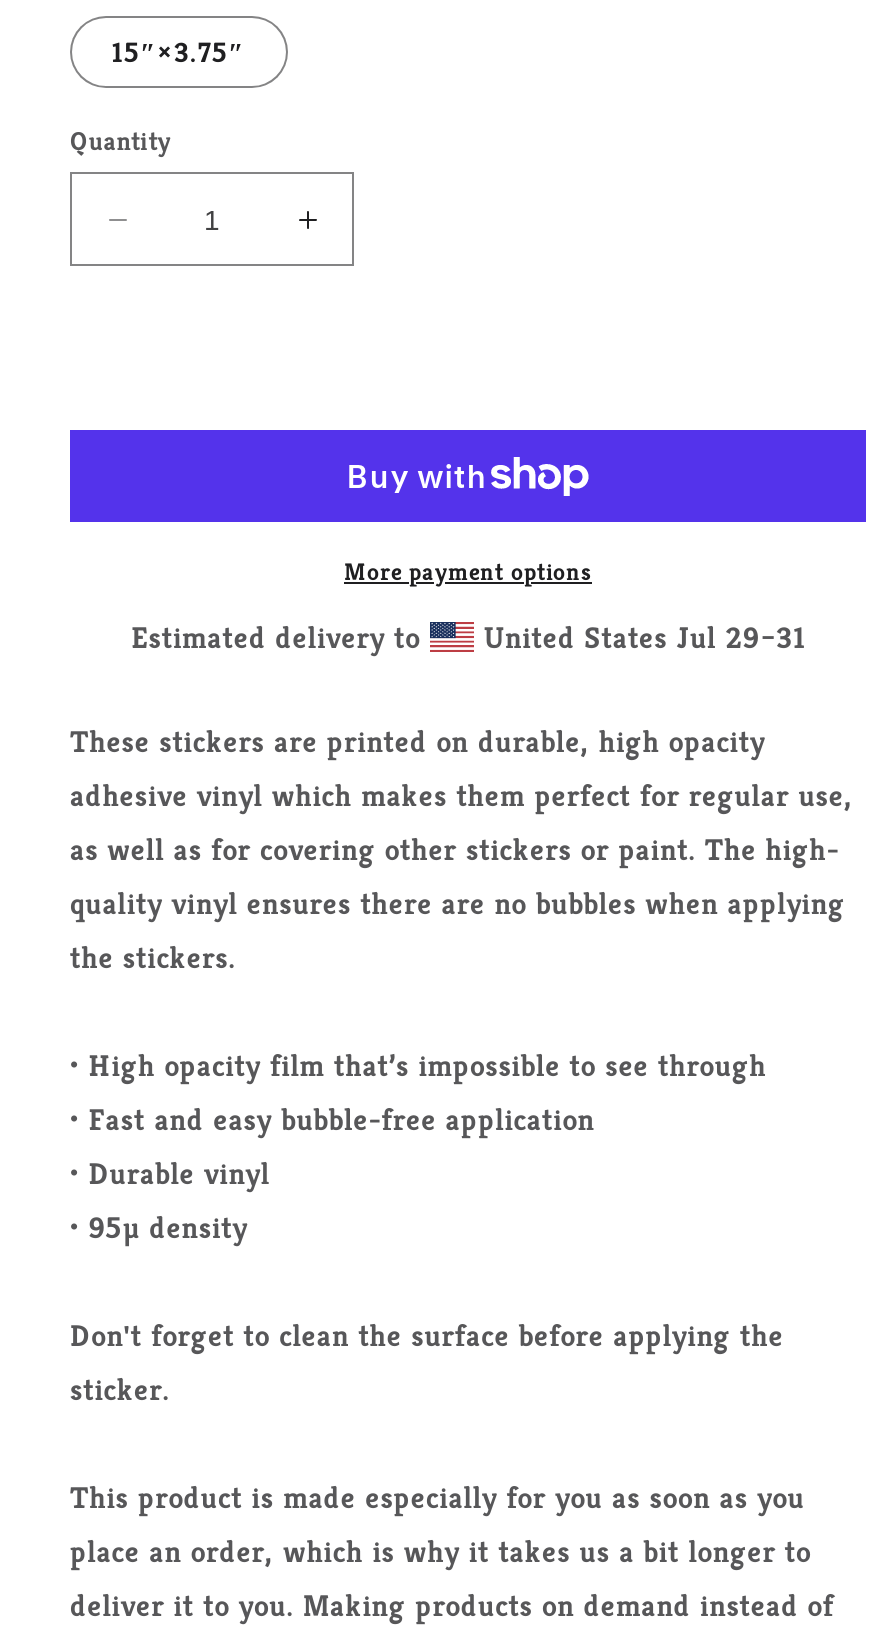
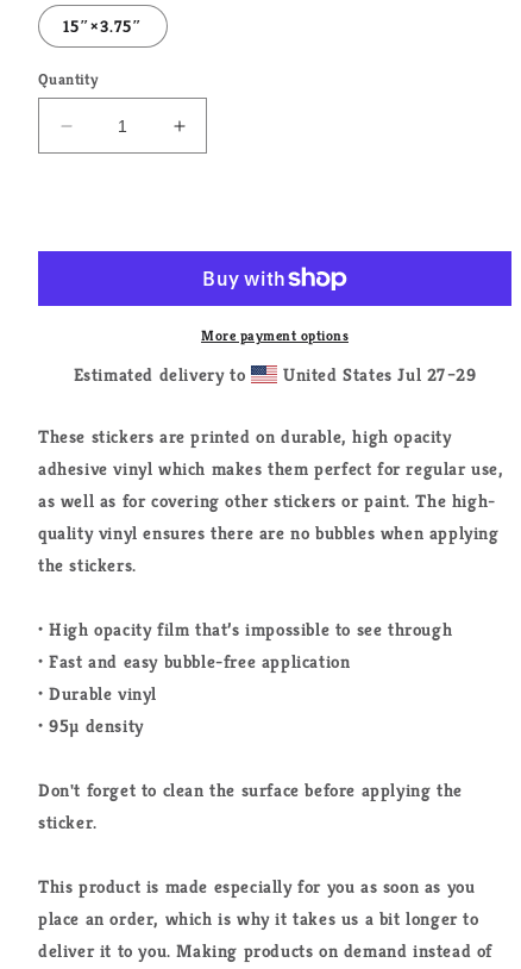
[475,618,805,656] United States Jul 29–31 -> [278,363,476,386] United States Jul 27–29

